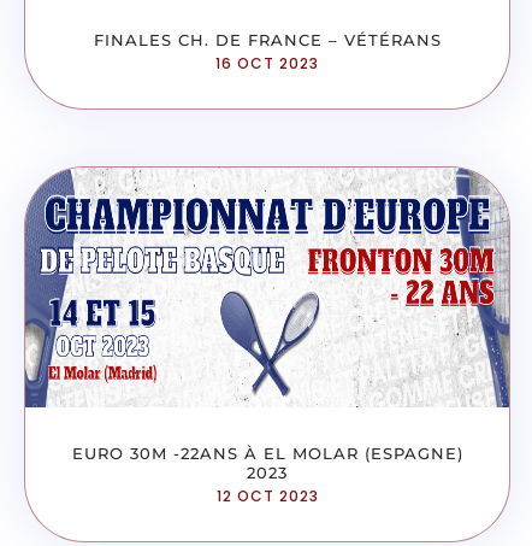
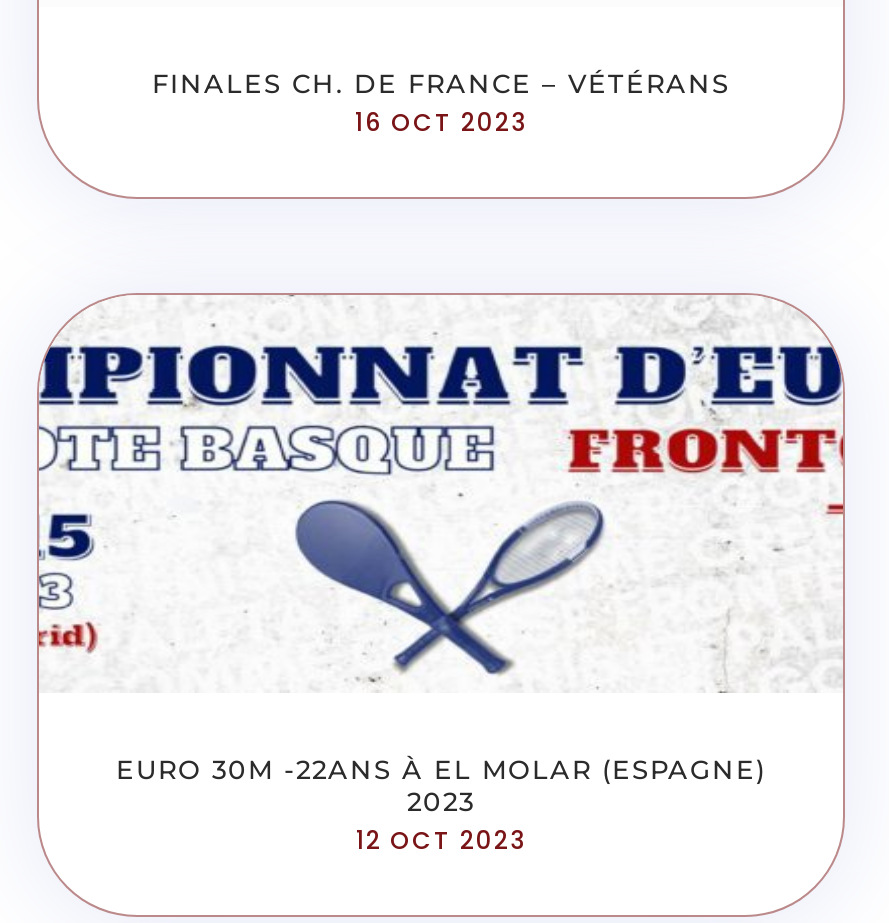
[24,168,510,409] [image] -> [37,297,845,693] [image]

